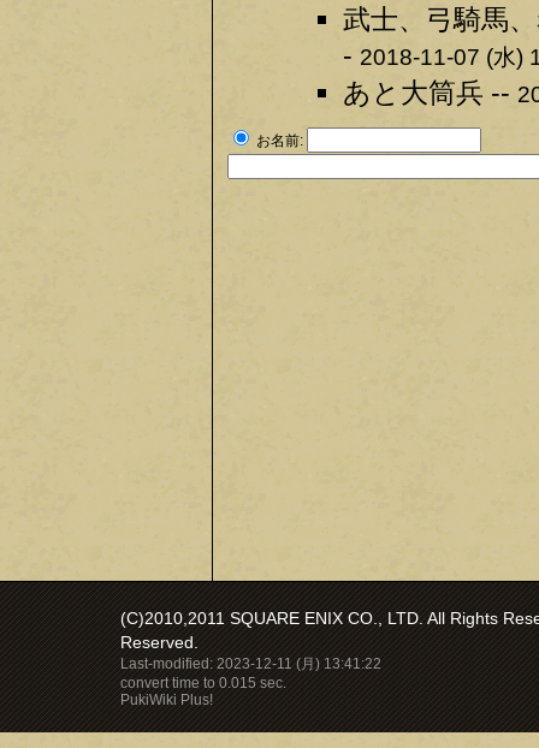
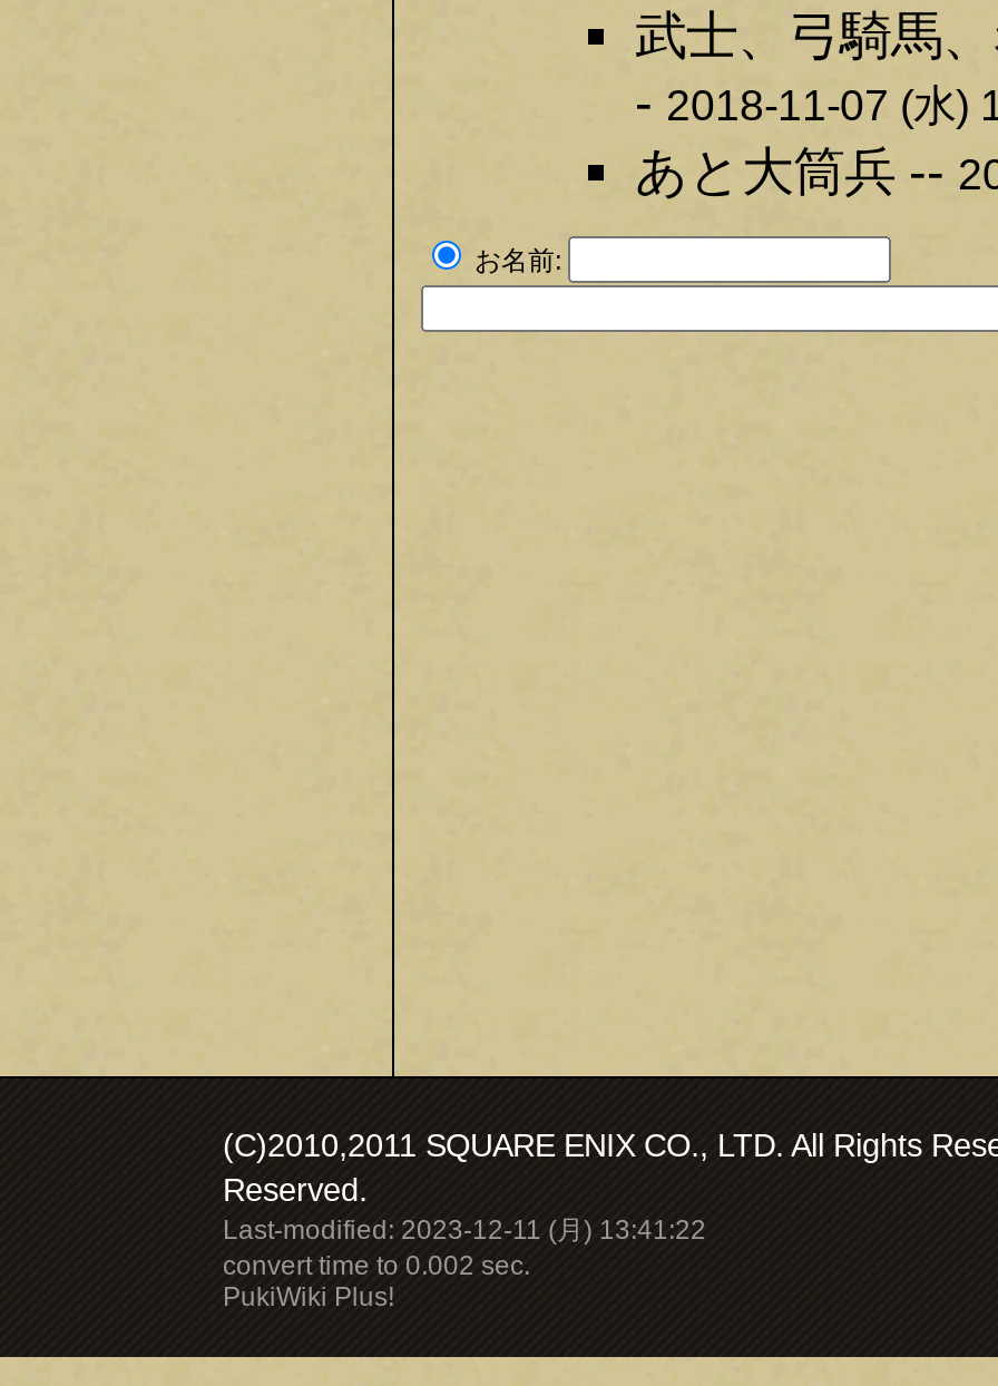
[120,675,286,691] convert time to 0.015 sec. -> [223,1250,530,1281] convert time to 0.002 sec.

